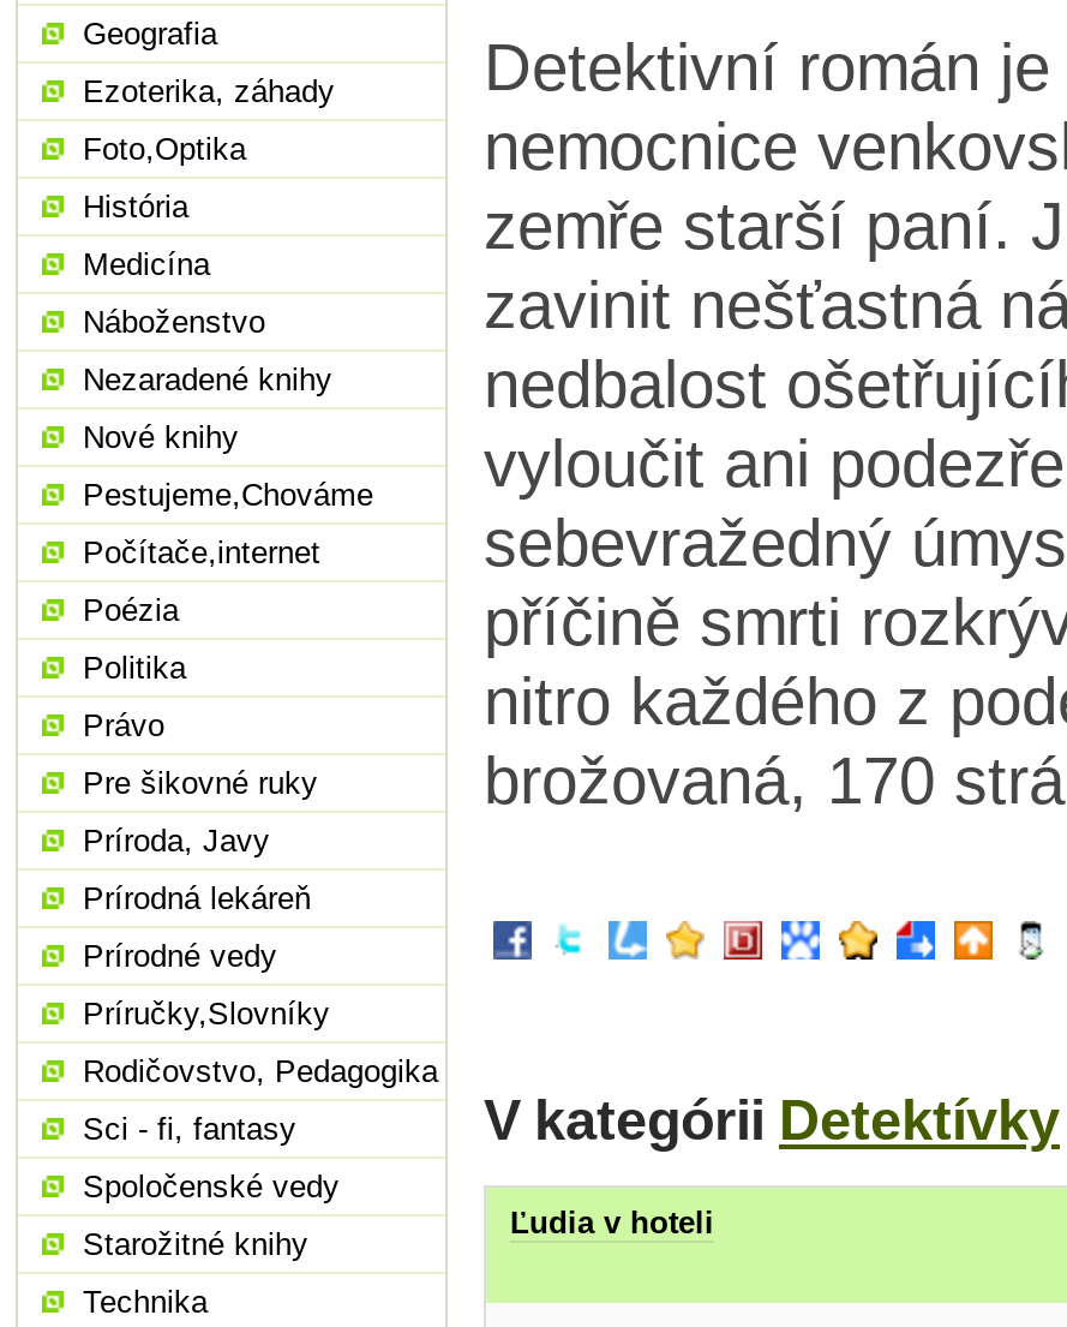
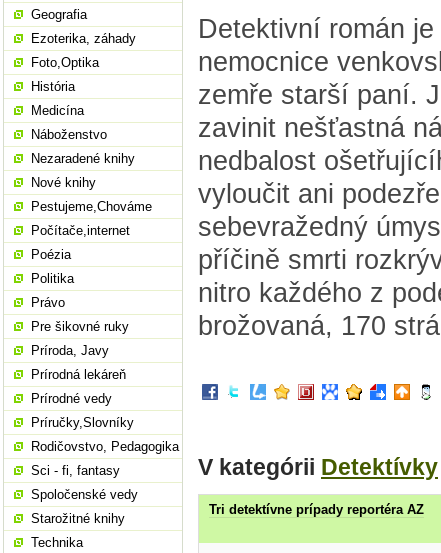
[510,1205,714,1241] Ľudia v hoteli -> [209,502,424,517] Tri detektívne prípady reportéra AZ

